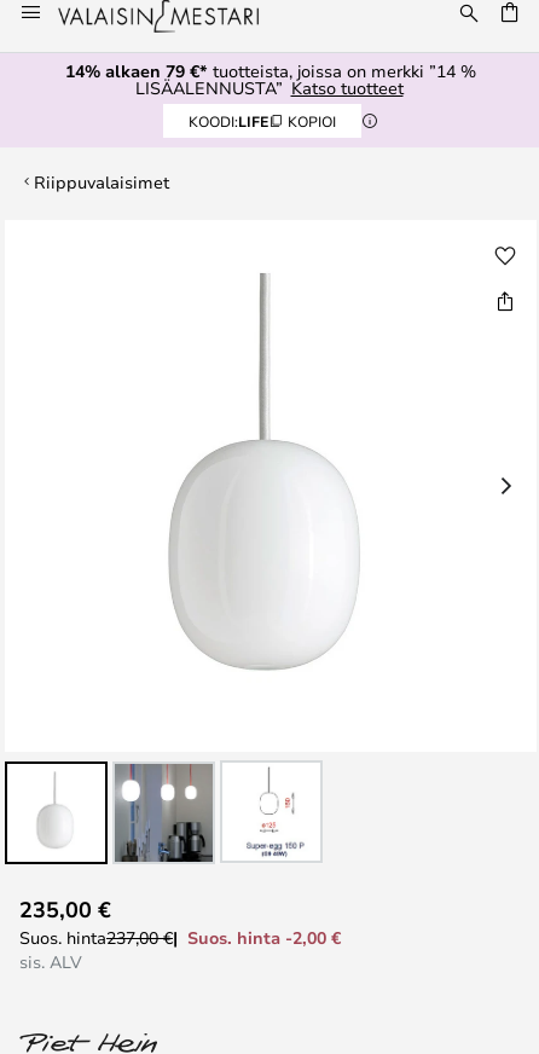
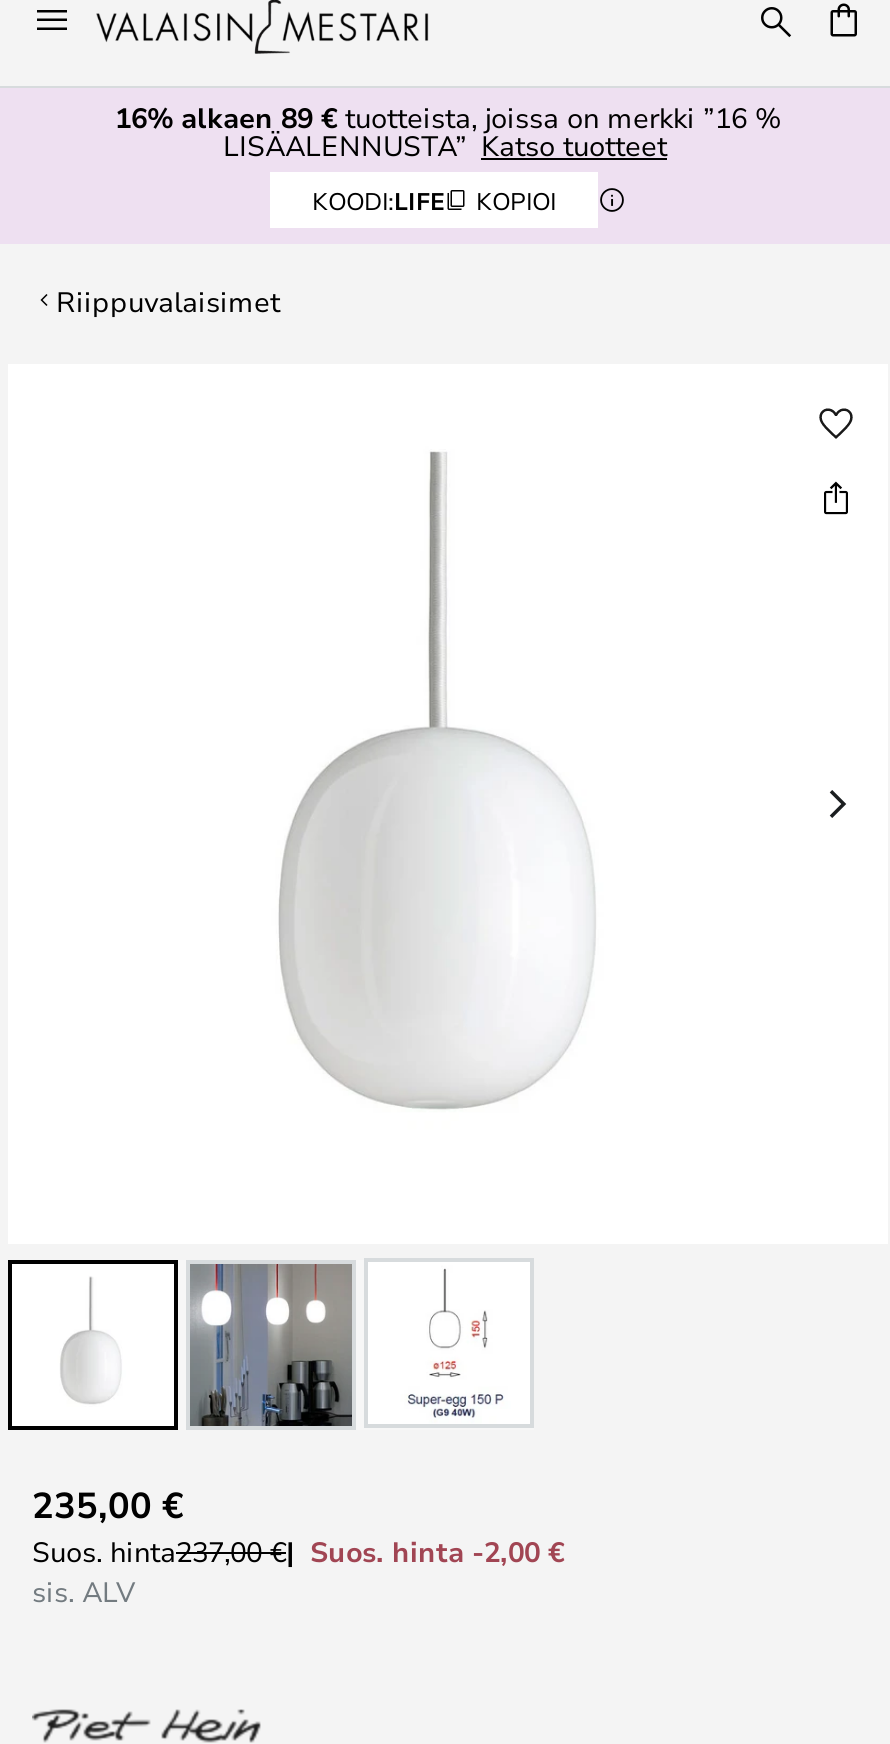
[65,59,476,82] 14% alkaen 79 €* tuotteista, joissa on merkki ”14 % -> [115,98,781,136] 16% alkaen 89 €tuotteista, joissa on merkki ”16 %

